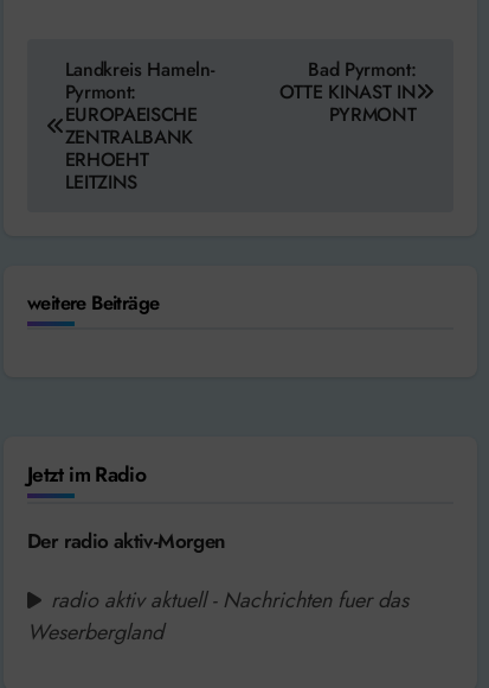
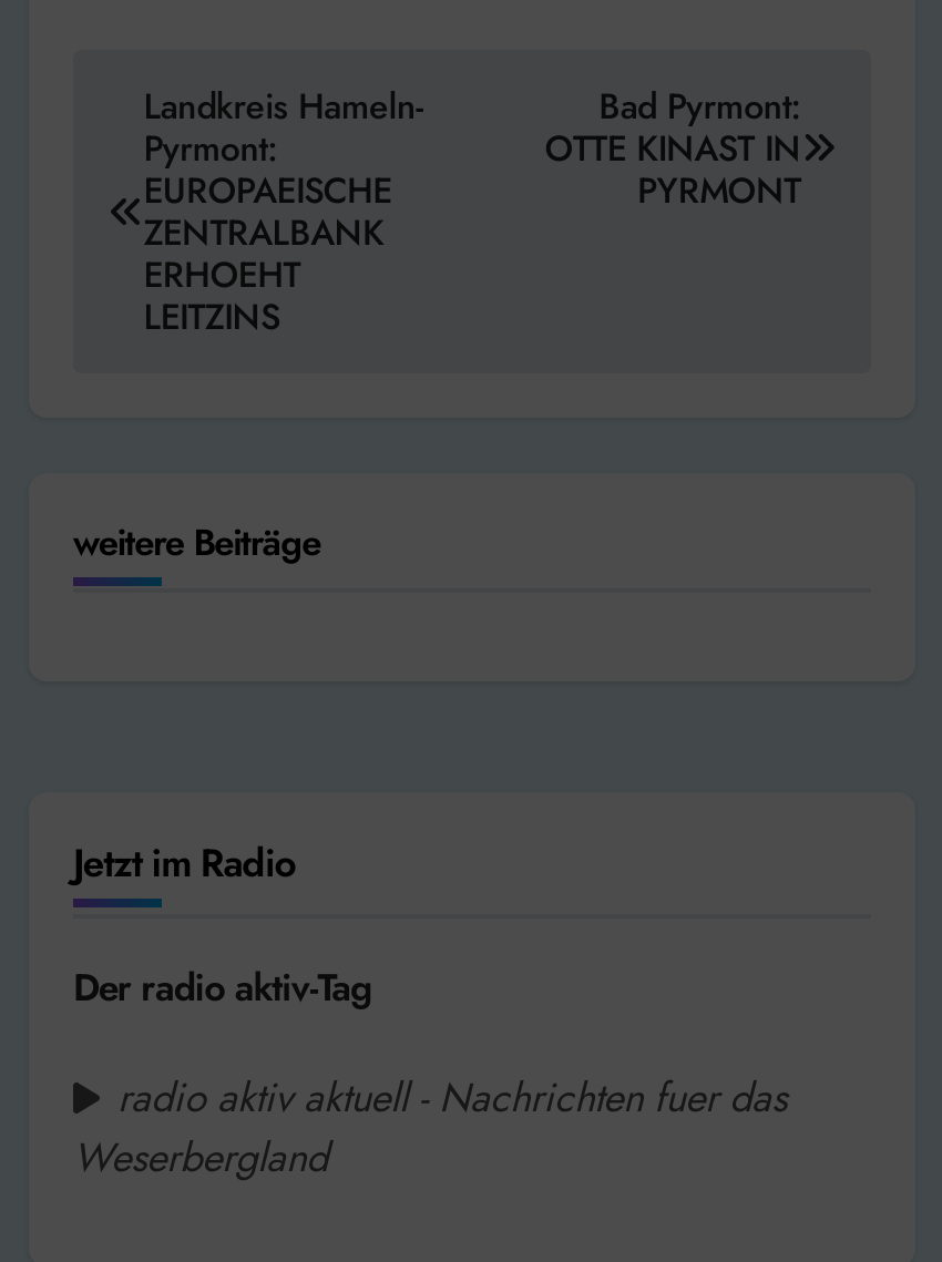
[27,527,226,555] Der radio aktiv-Morgen -> [73,961,371,1014] Der radio aktiv-Tag

